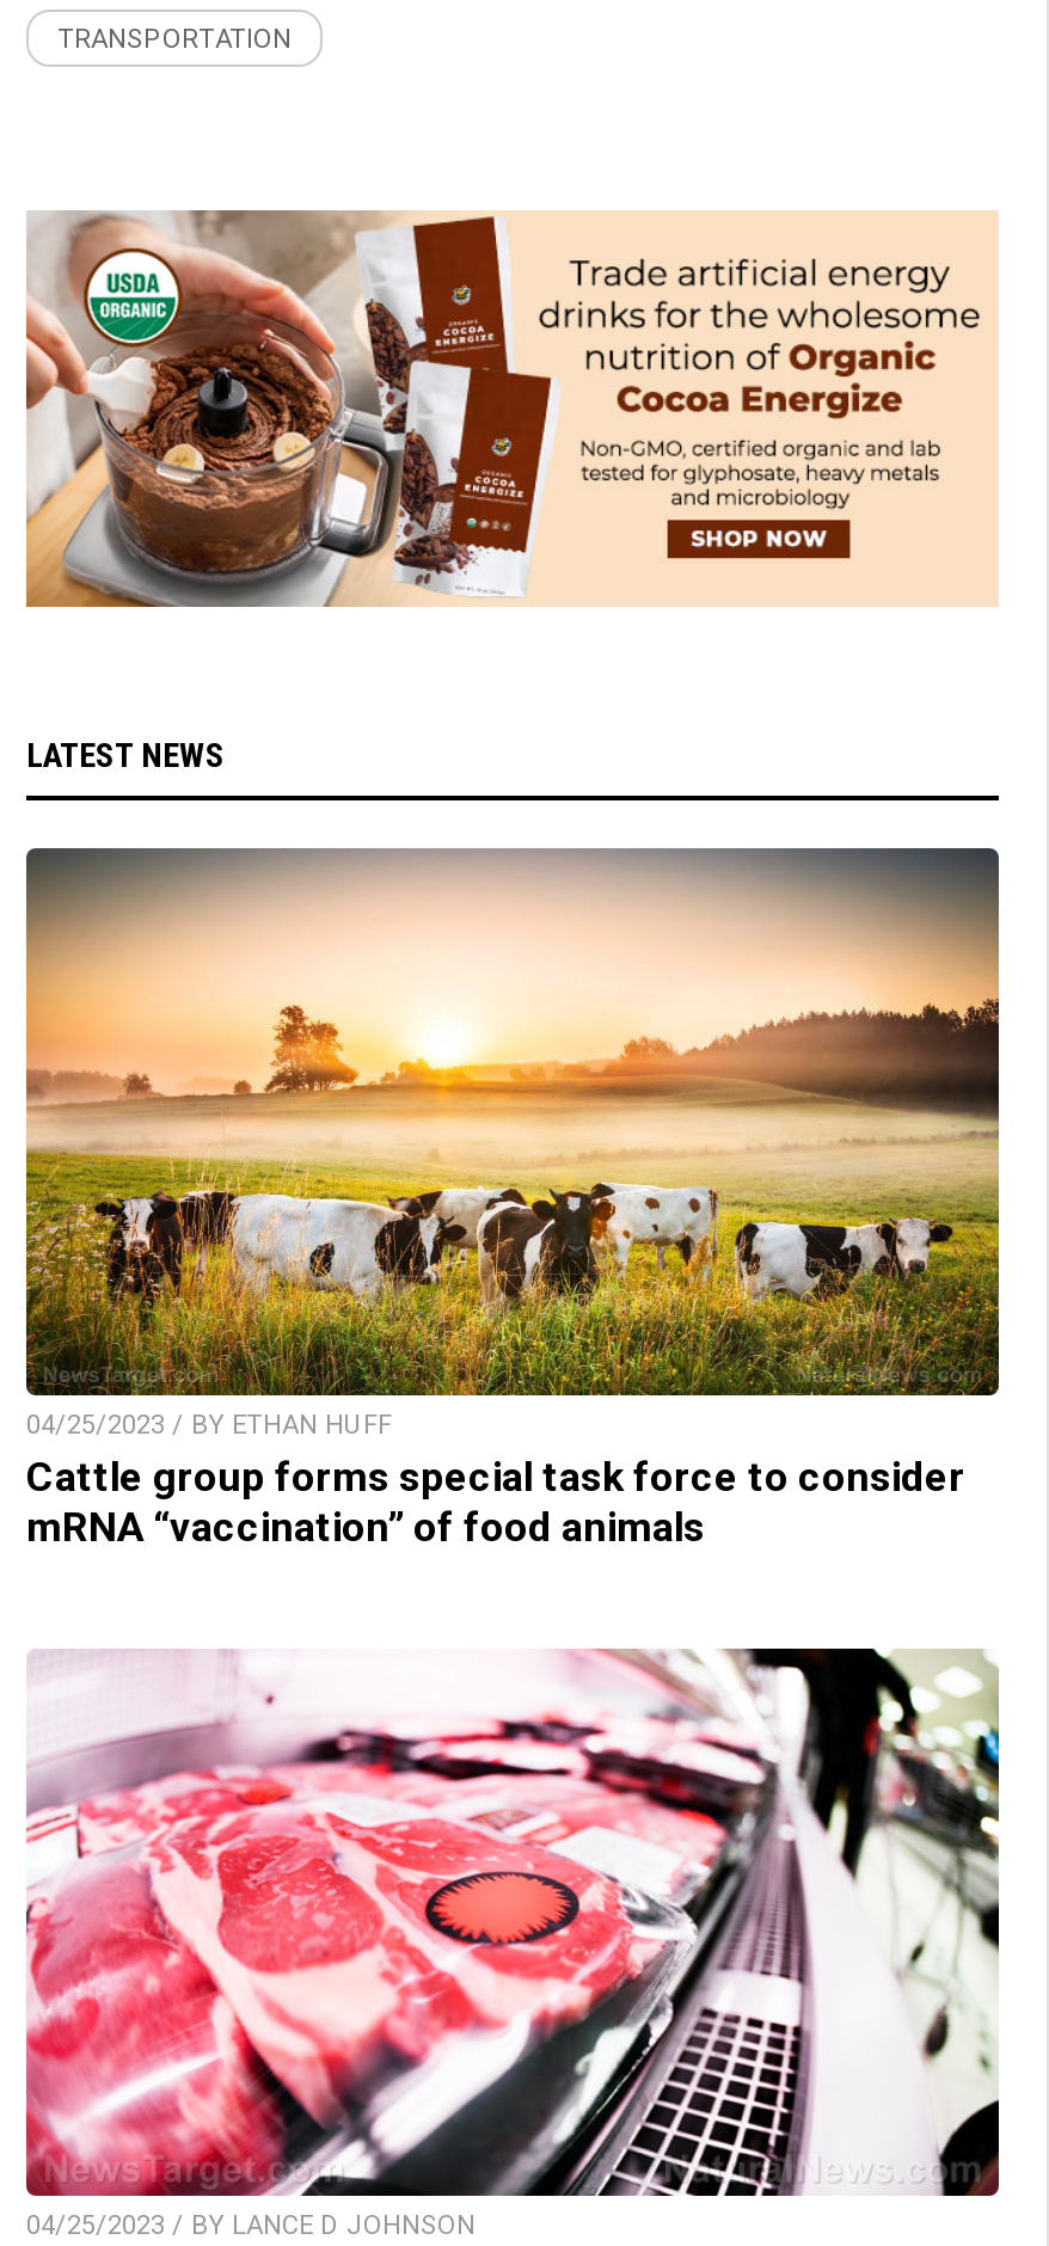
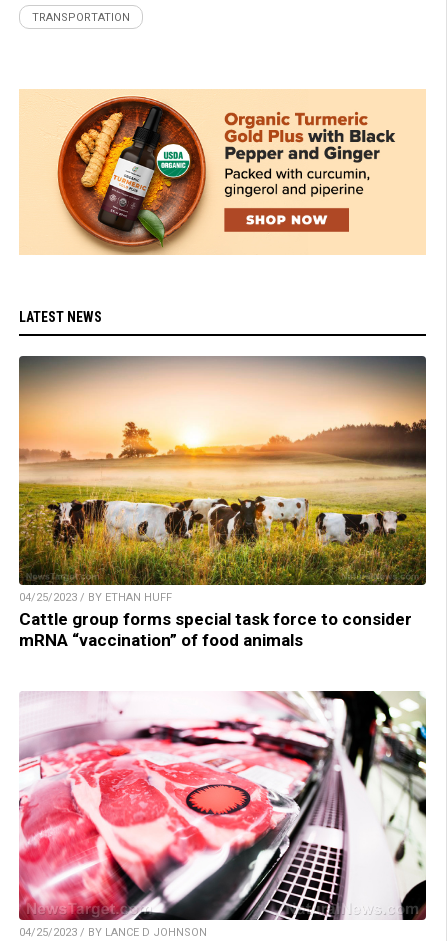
[24,208,982,609] [image] -> [19,89,417,255] [image]

